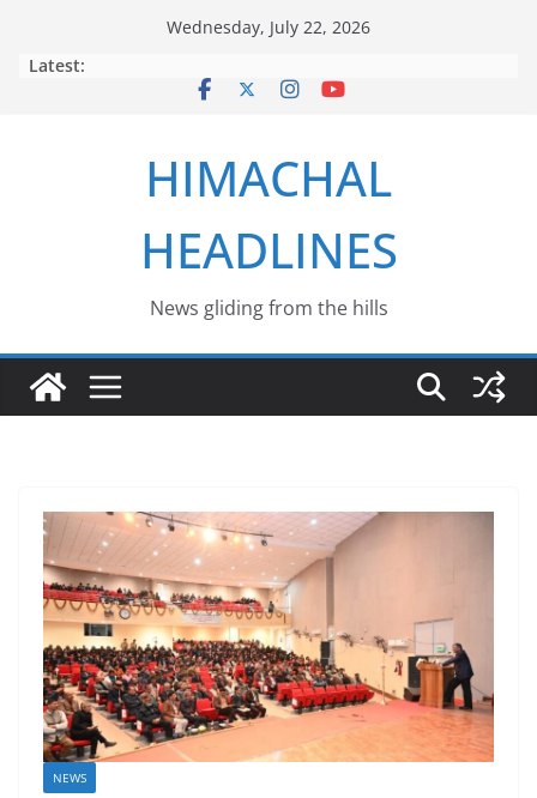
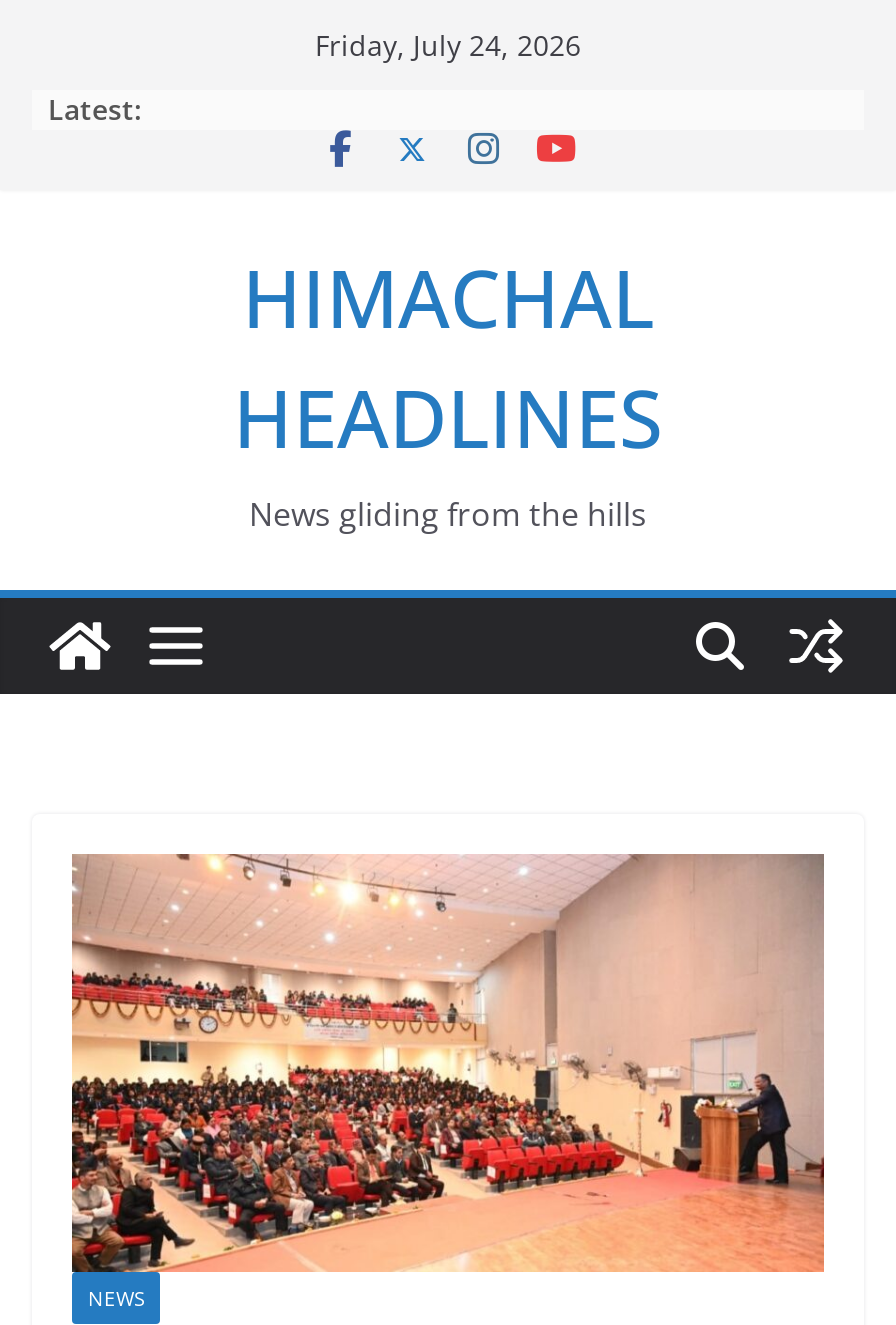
[167,16,370,38] Wednesday, July 22, 2026 -> [315,26,581,64] Friday, July 24, 2026

